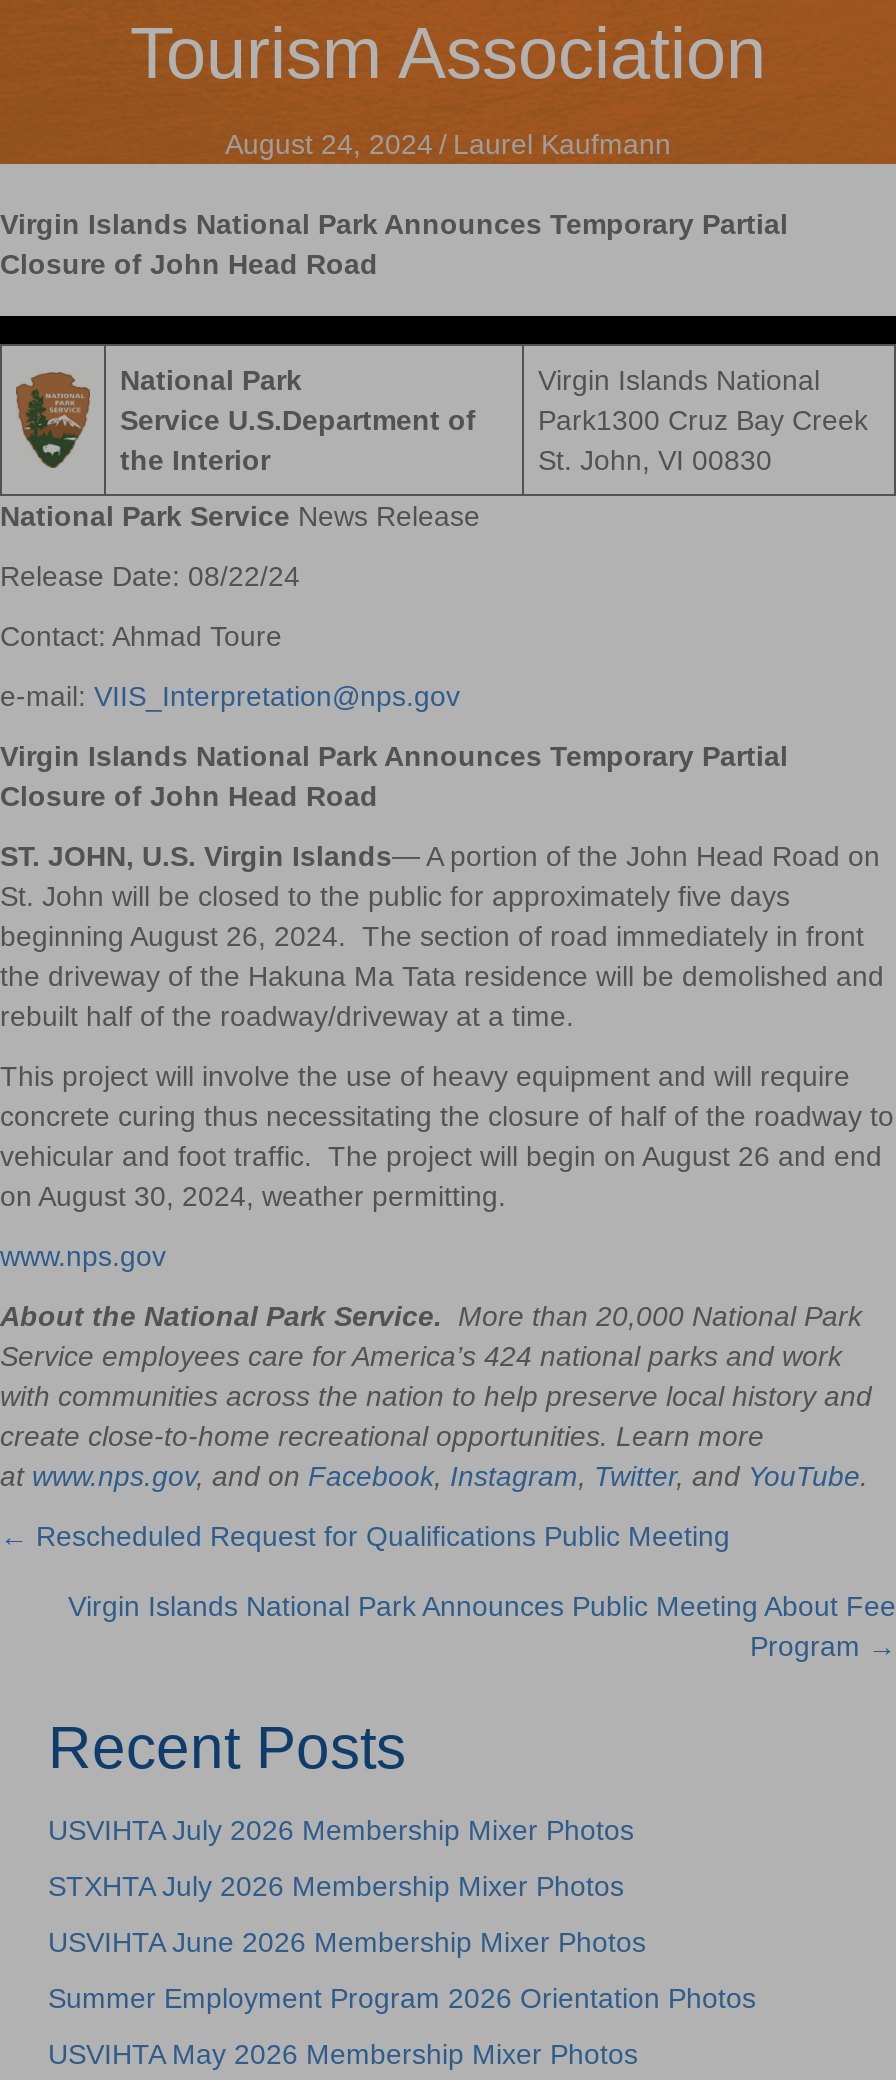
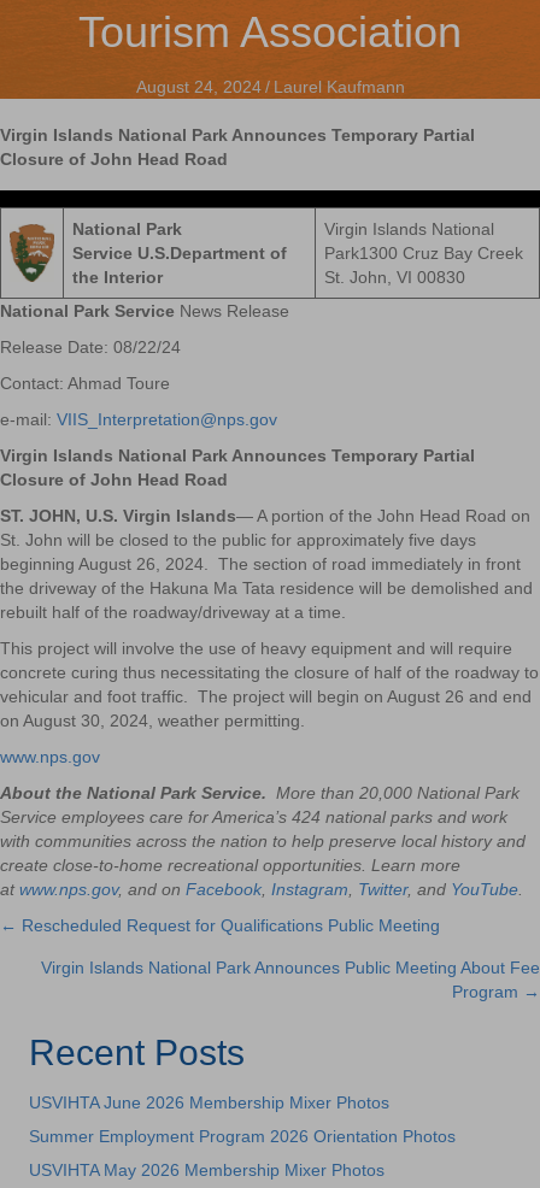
[48,1814,634,1902] USVIHTA July 2026 Membership Mixer Photos | STXHTA July 2026 Membership Mixer Photos -> none

